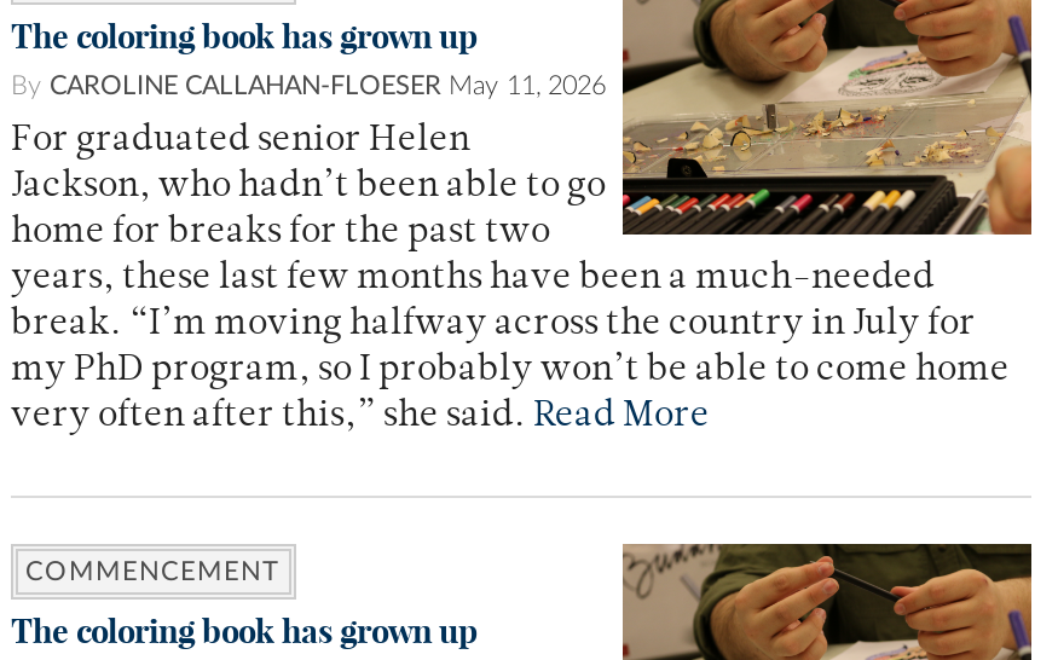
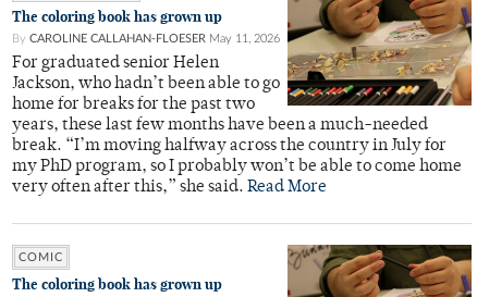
[25,558,282,584] COMMENCEMENT -> [19,251,63,263] COMIC

